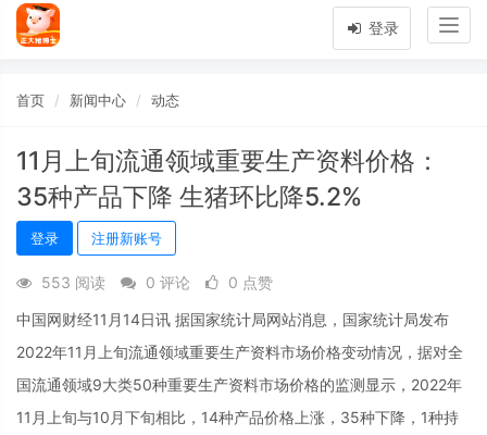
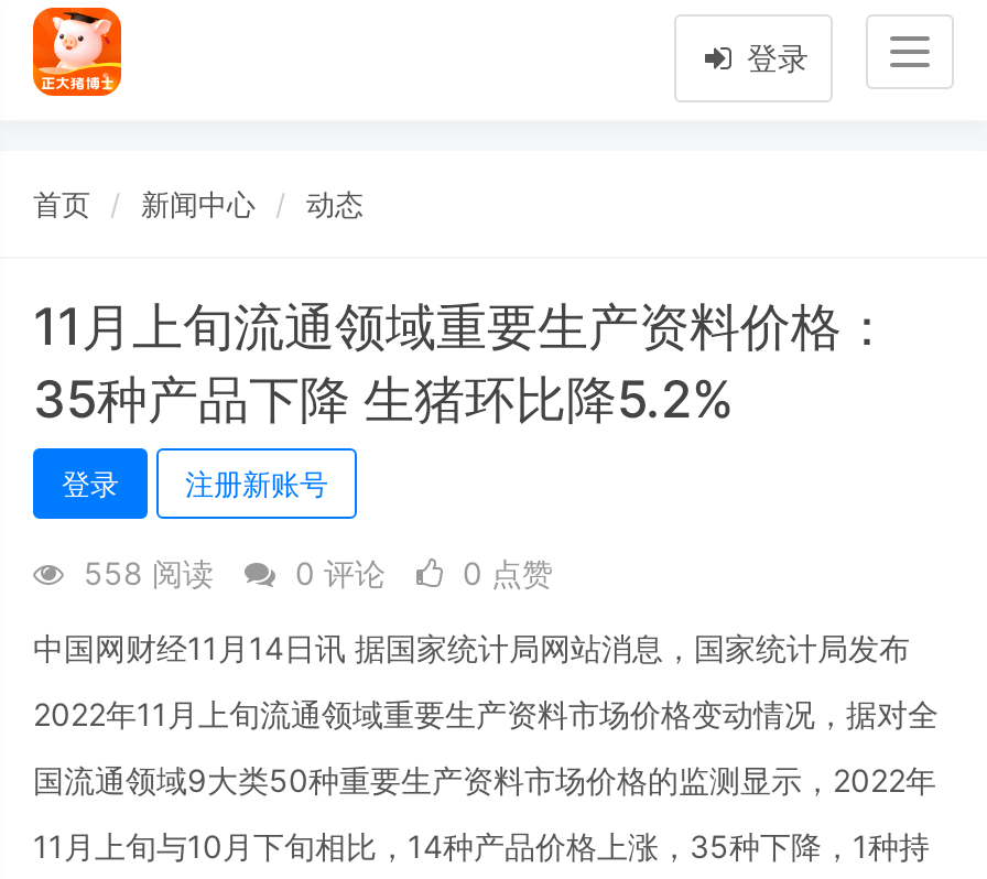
[37,273,273,291] 553 阅读 0 评论 0 点赞 -> [75,554,553,592] 558 阅读 0 评论 0 点赞

